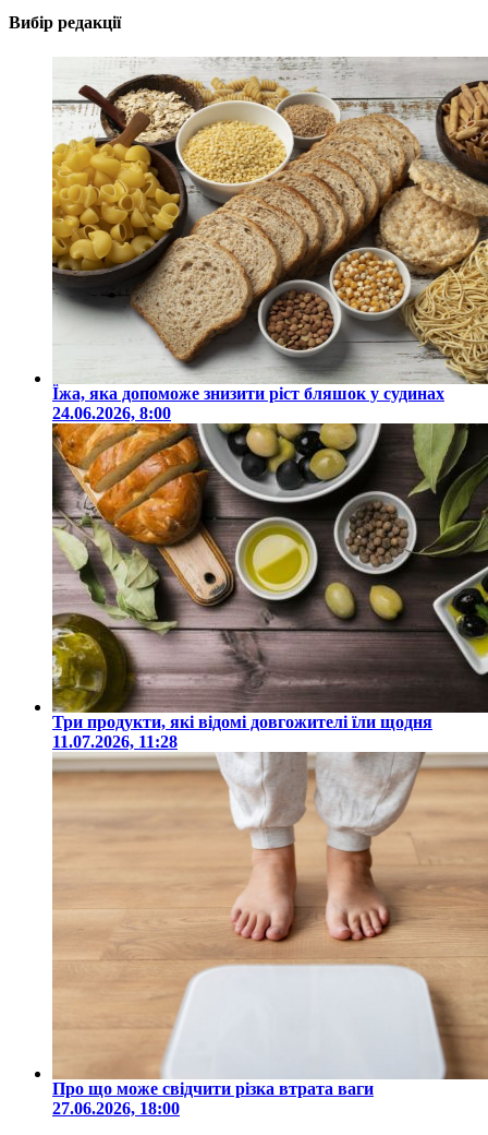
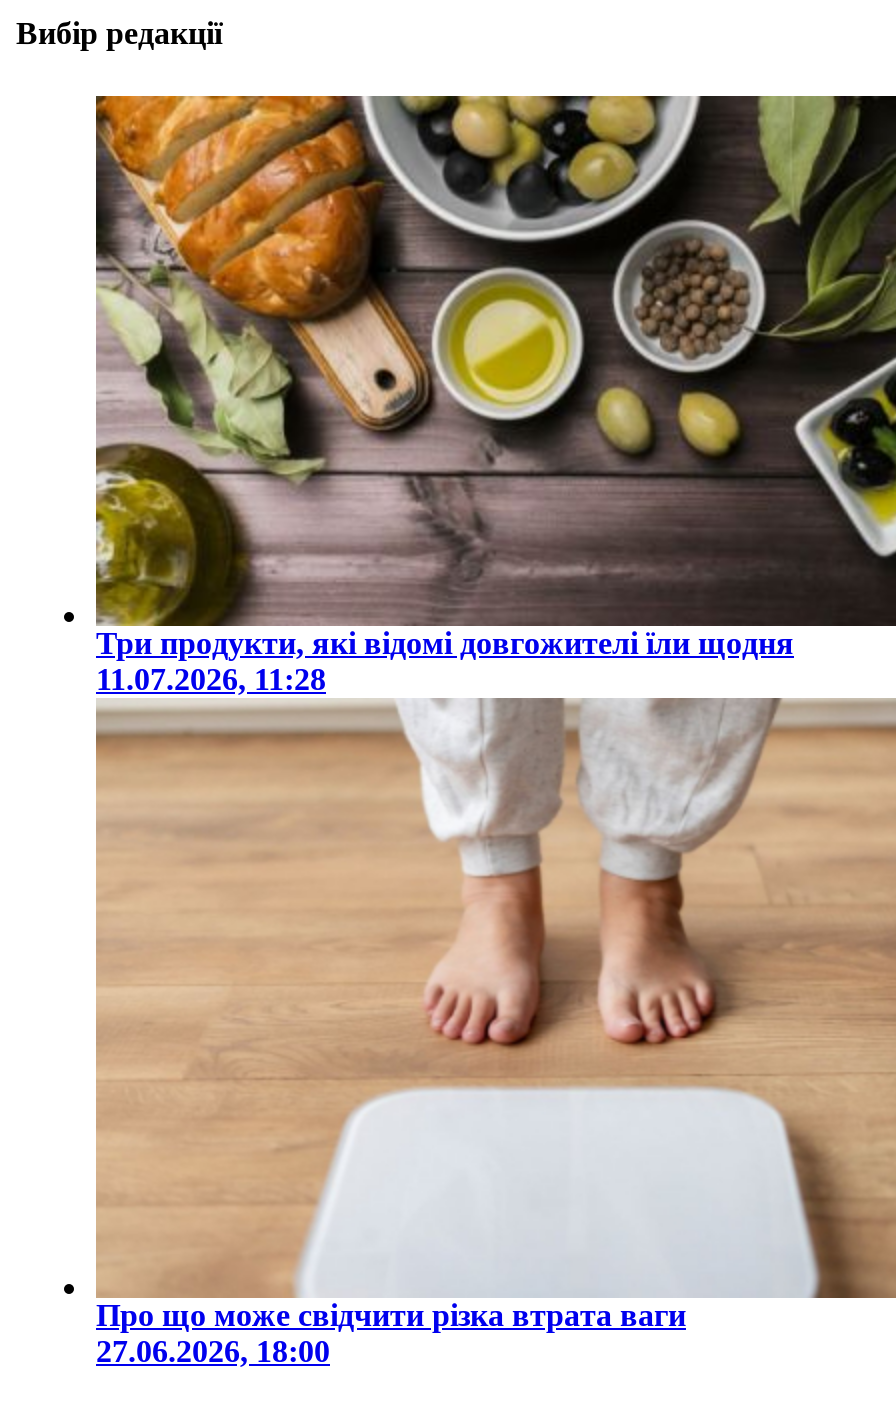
[51,57,485,422] [image] | Їжа, яка допоможе знизити ріст бляшок у судинах | 24.06.2026, 8:00 -> none

